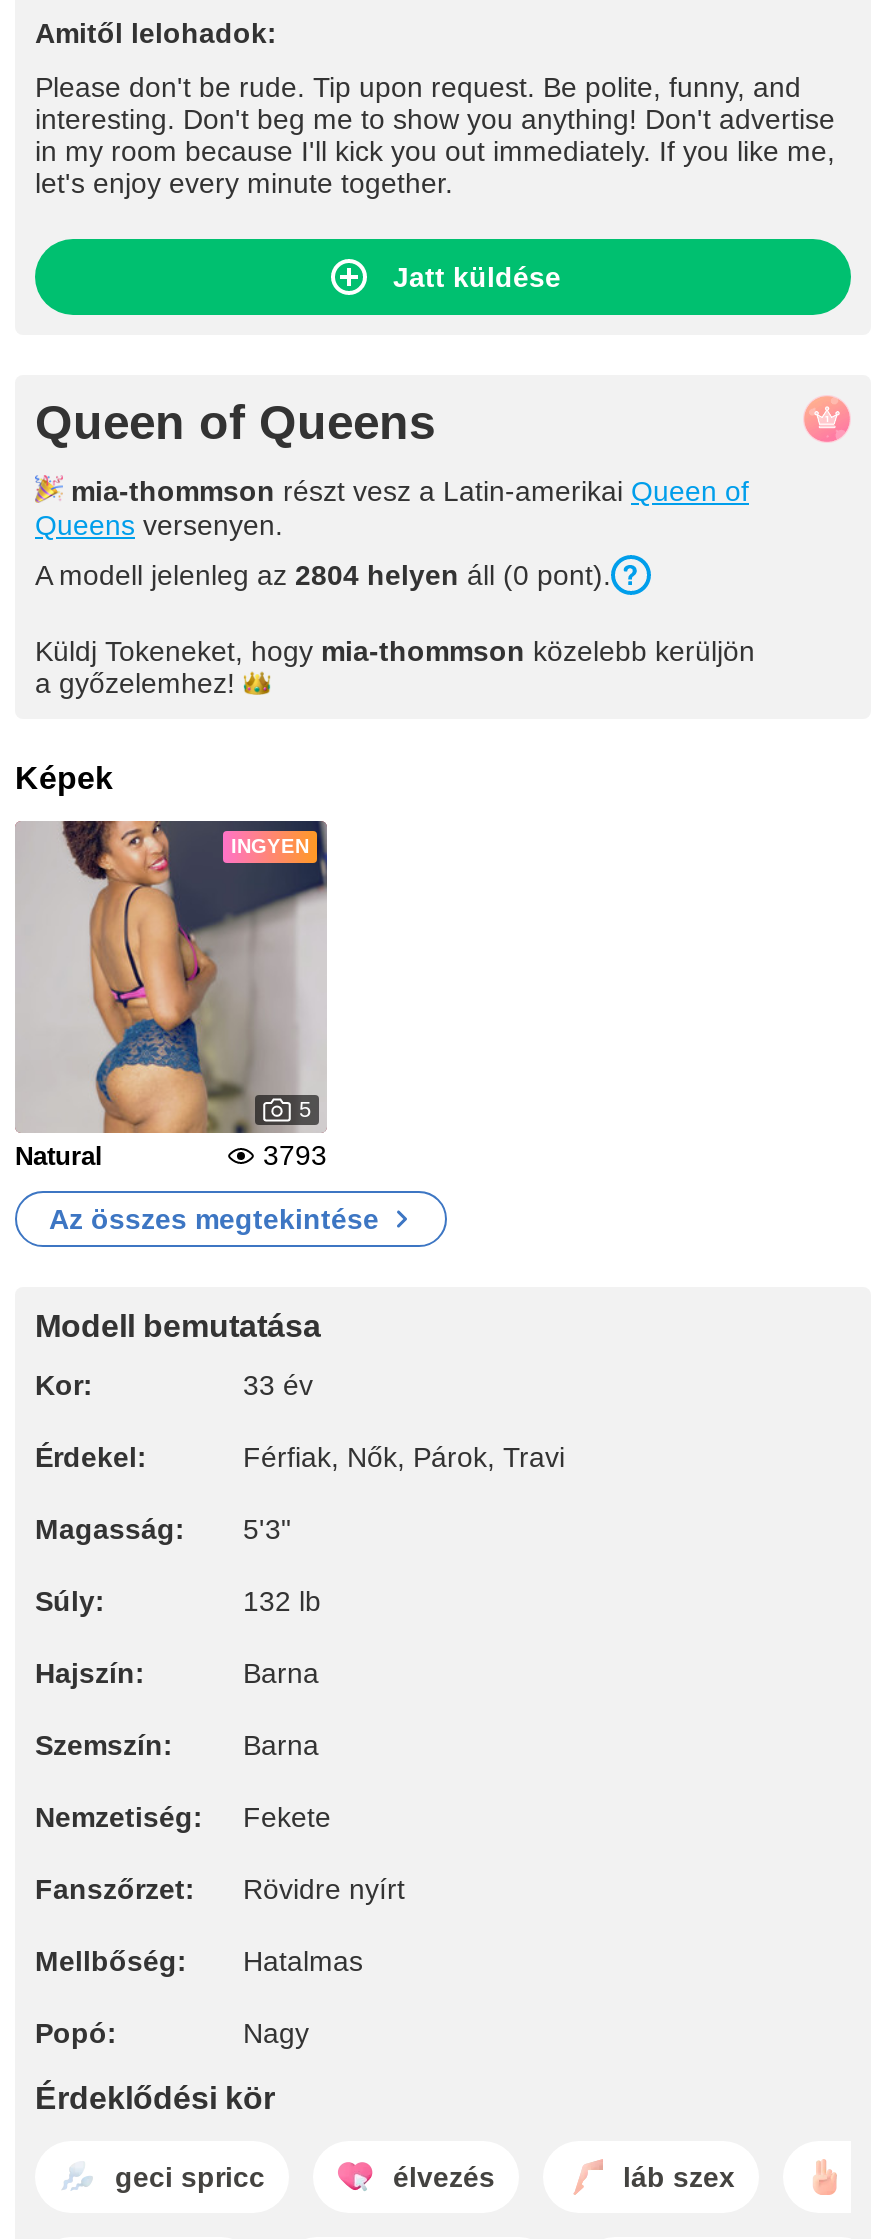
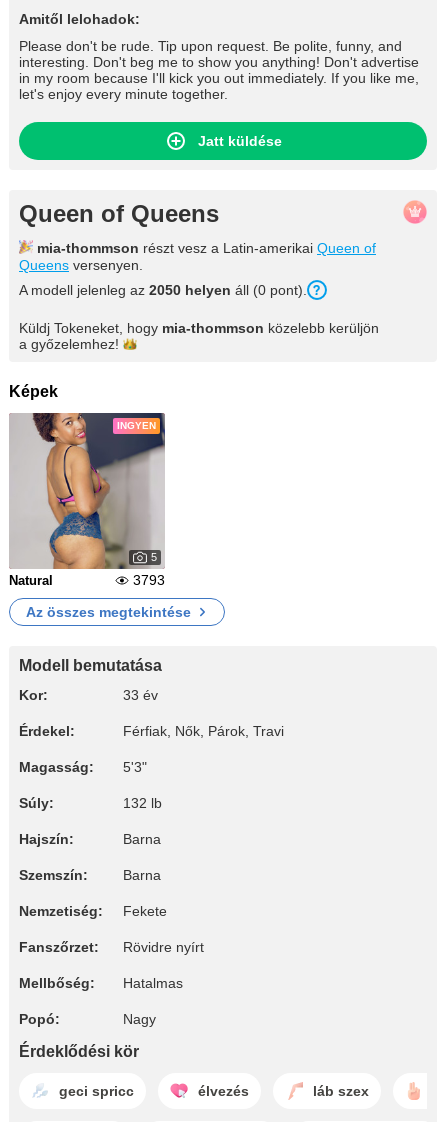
[35,559,611,591] A modell jelenleg az 2804 helyen áll (0 pont). -> [19,282,307,298] A modell jelenleg az 2050 helyen áll (0 pont).

